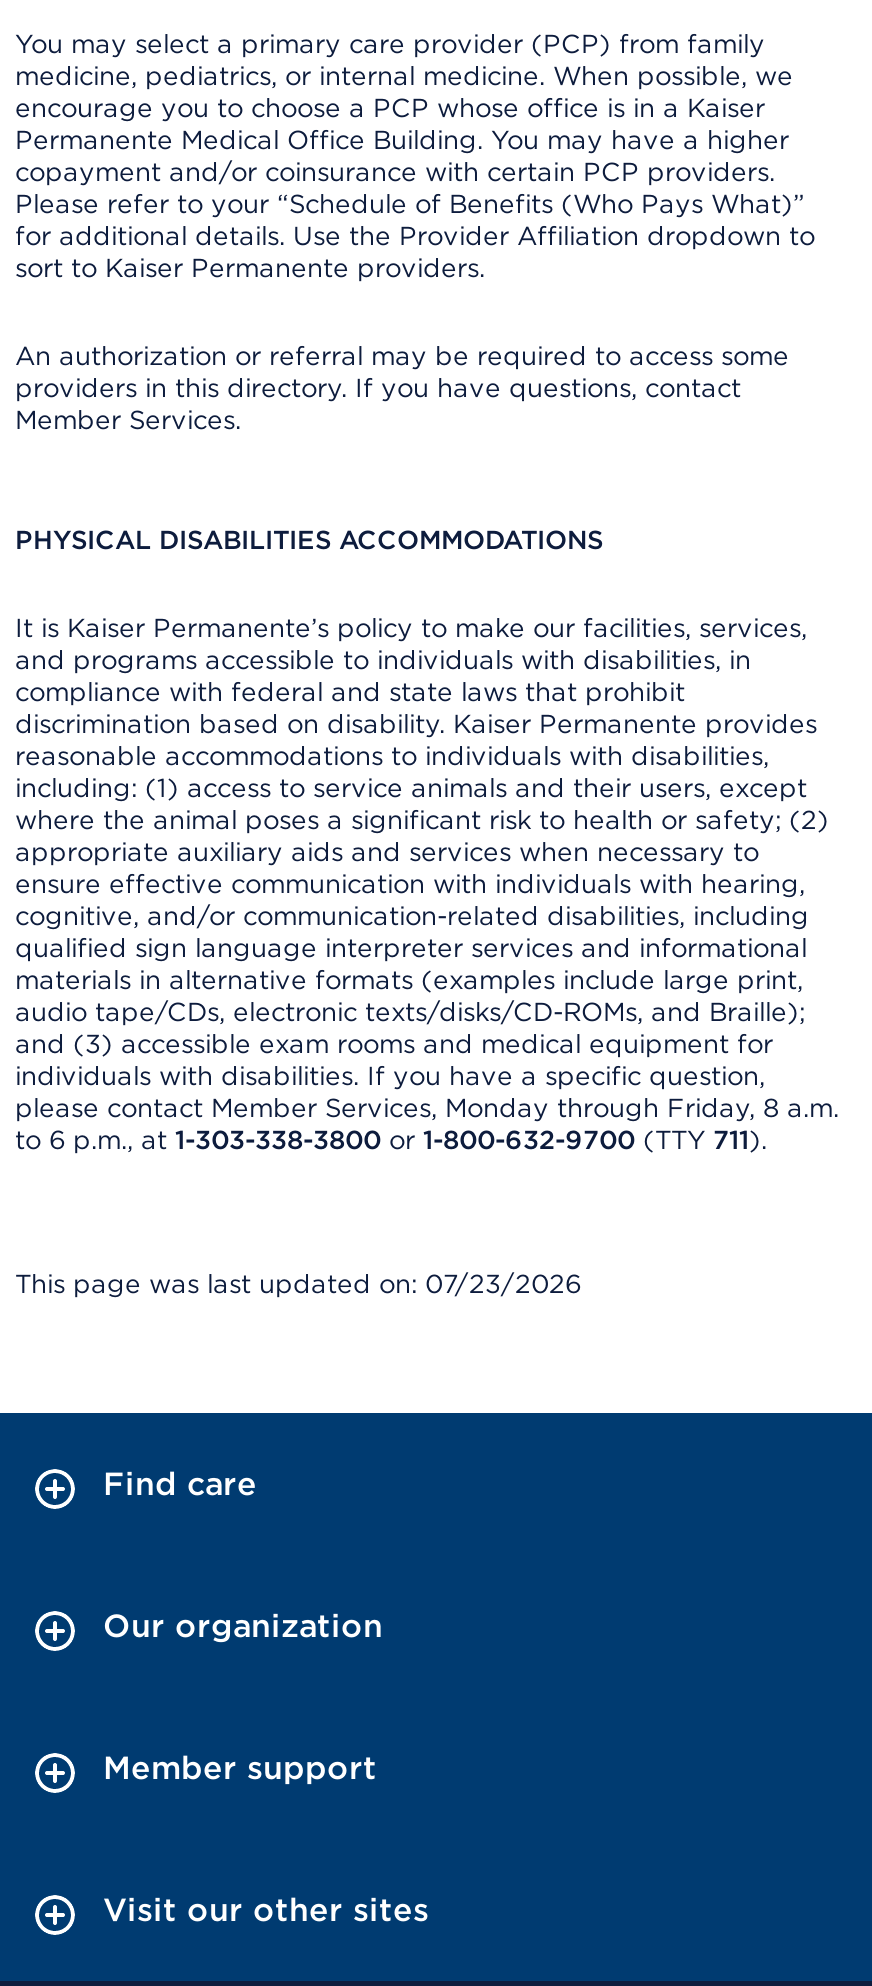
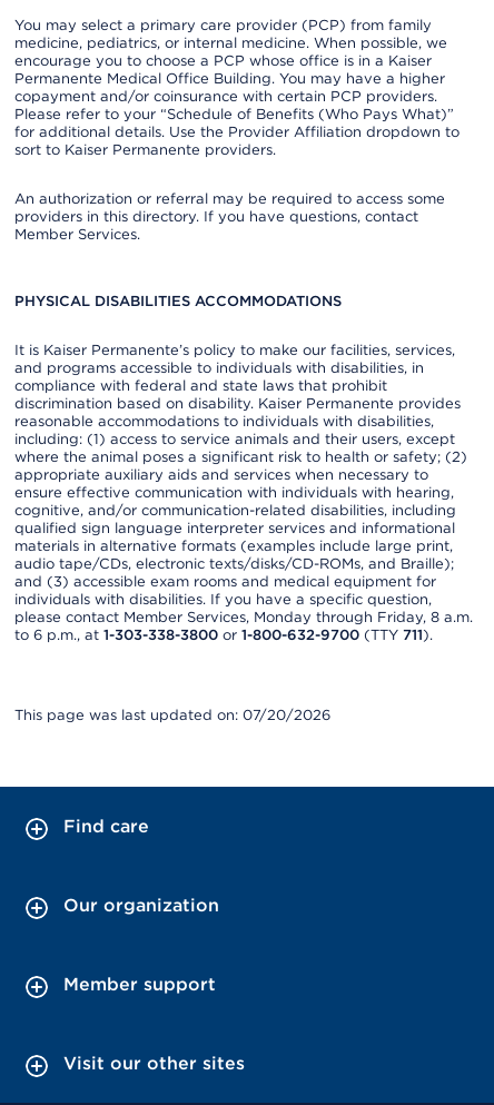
[15,1269,581,1299] This page was last updated on: 07/23/2026 -> [14,707,330,723] This page was last updated on: 07/20/2026

